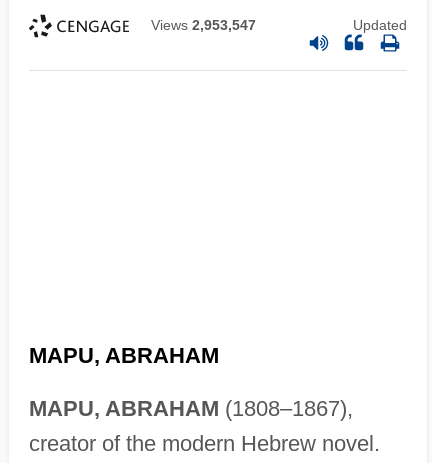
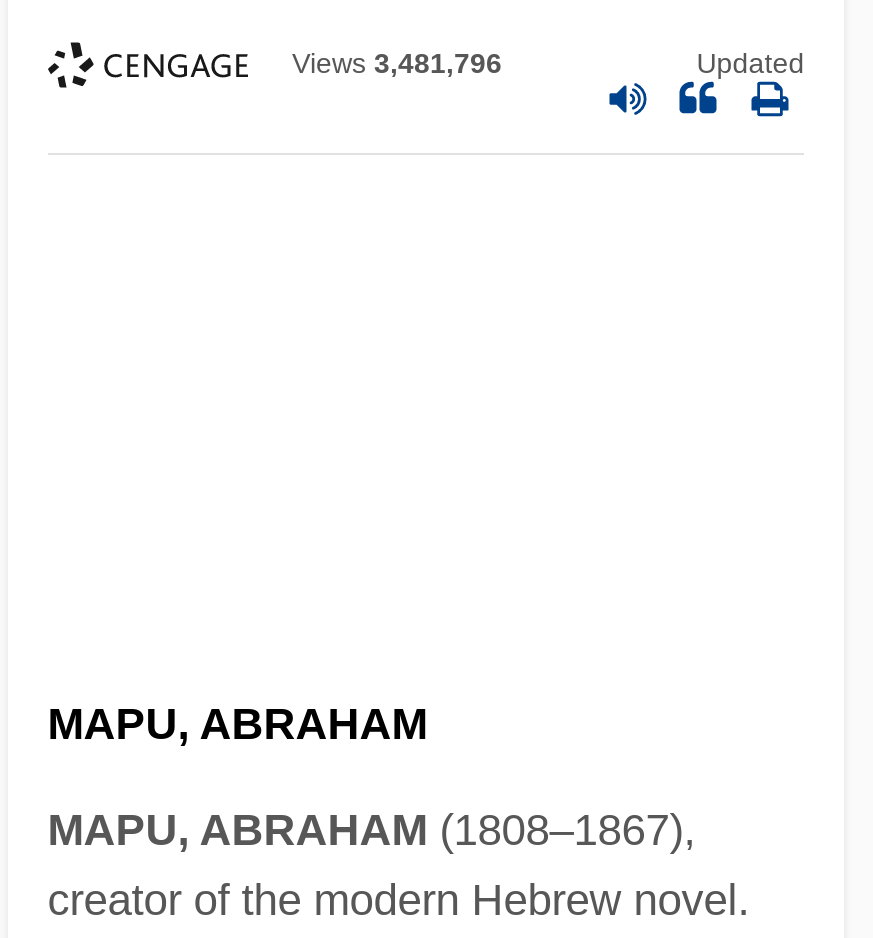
[151,17,256,33] Views 2,953,547 -> [292,48,502,80] Views 3,481,796

